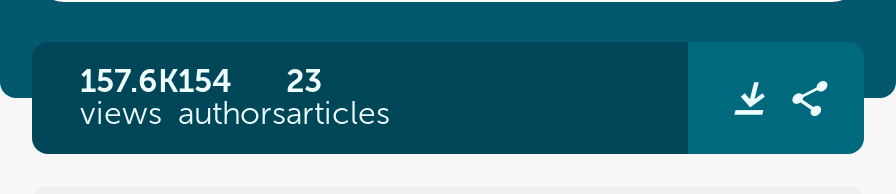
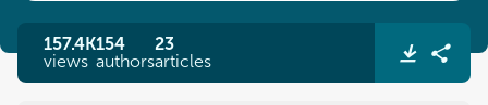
[80,62,322,100] 157.6K 154 23 -> [44,34,174,54] 157.4K 154 23

